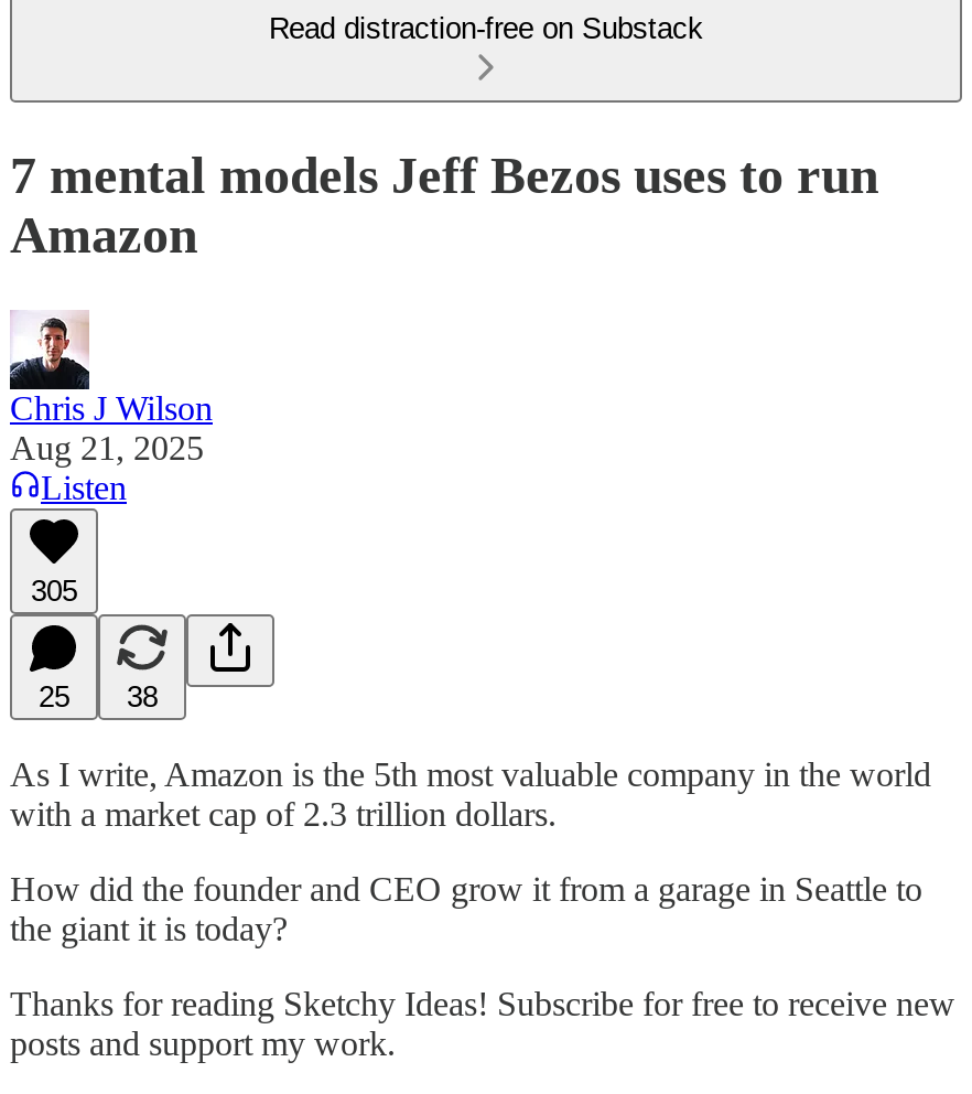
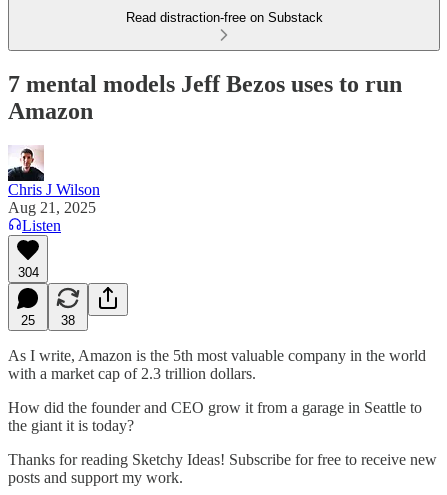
[31,574,77,607] 305 -> [17,265,38,280] 304

